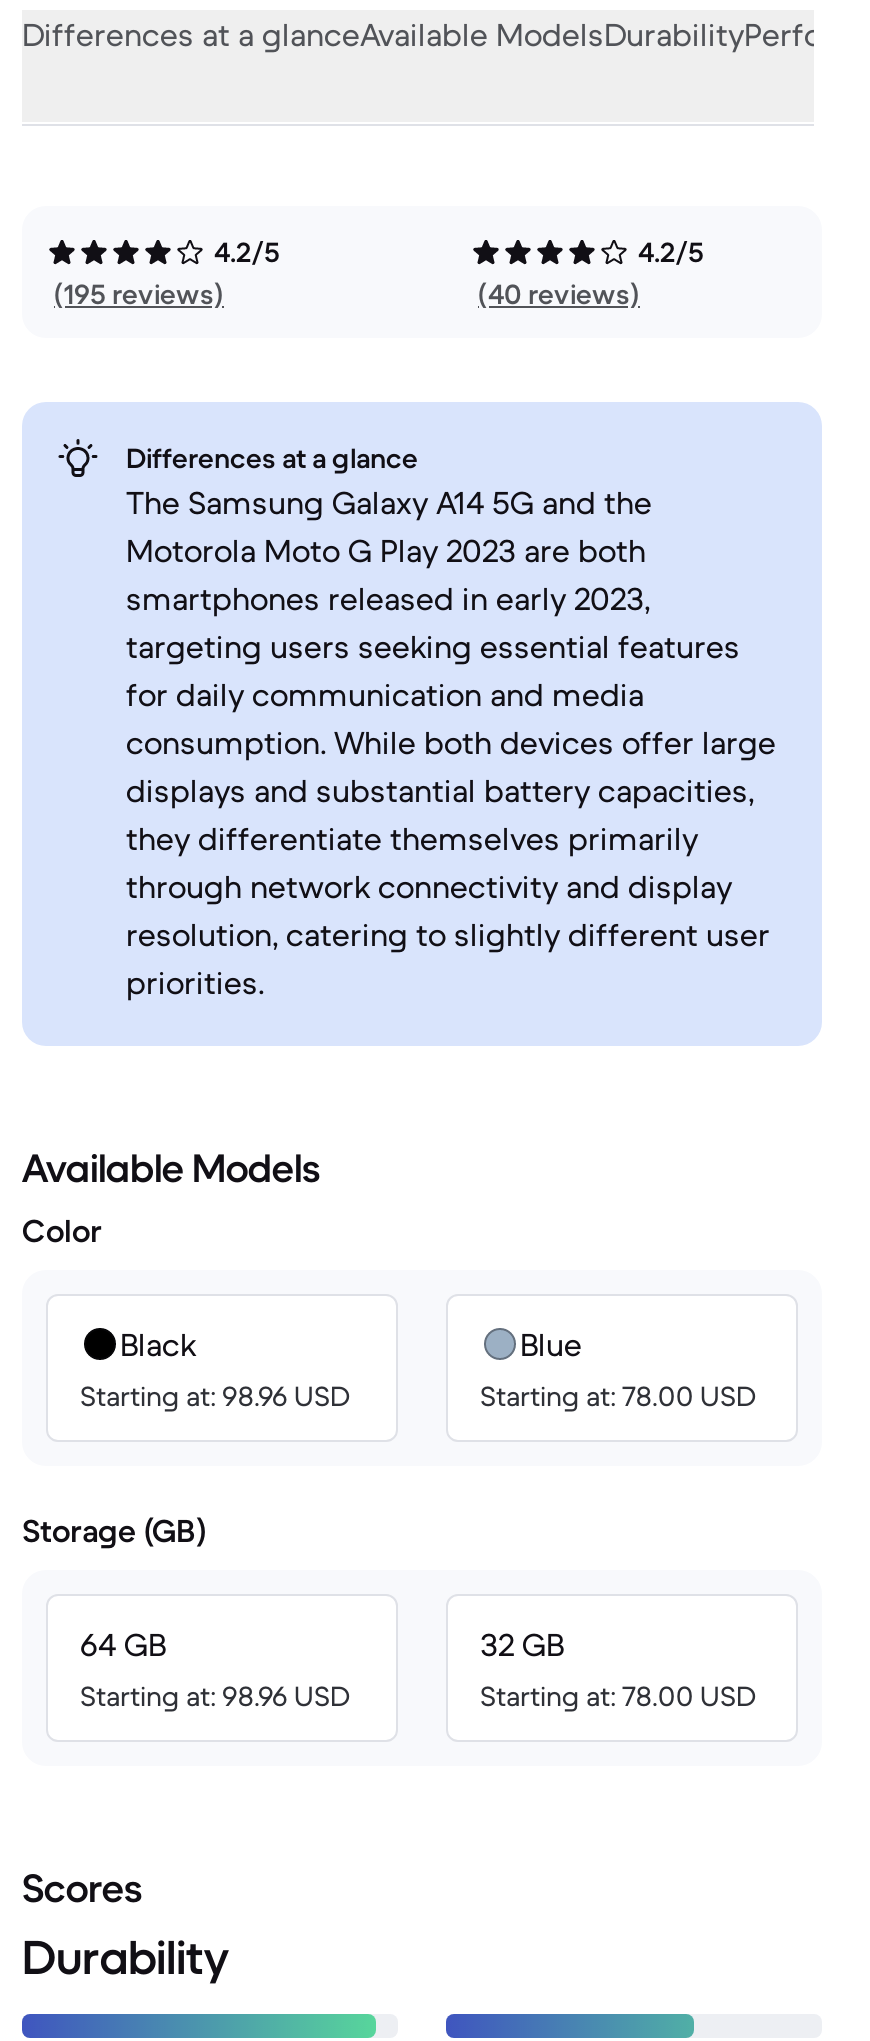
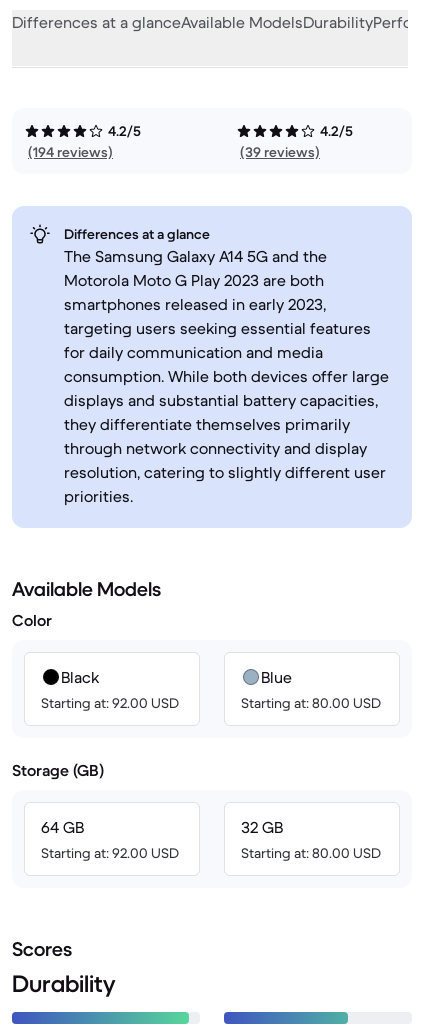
[54,276,224,312] (195 reviews) -> [28,143,113,161] (194 reviews)
[478,276,640,312] (40 reviews) -> [240,143,320,161] (39 reviews)
[80,1378,350,1414] Starting at: 98.96 USD -> [41,694,179,712] Starting at: 92.00 USD
[480,1378,756,1414] Starting at: 78.00 USD -> [241,694,381,712] Starting at: 80.00 USD
[80,1678,350,1714] Starting at: 98.96 USD -> [41,844,179,862] Starting at: 92.00 USD
[480,1678,756,1714] Starting at: 78.00 USD -> [241,844,381,862] Starting at: 80.00 USD

